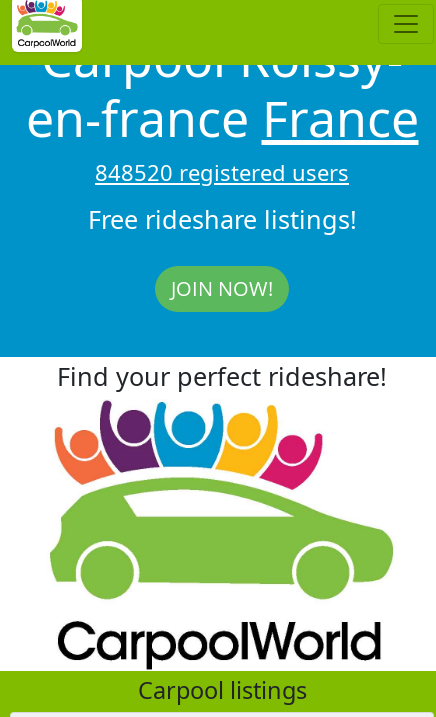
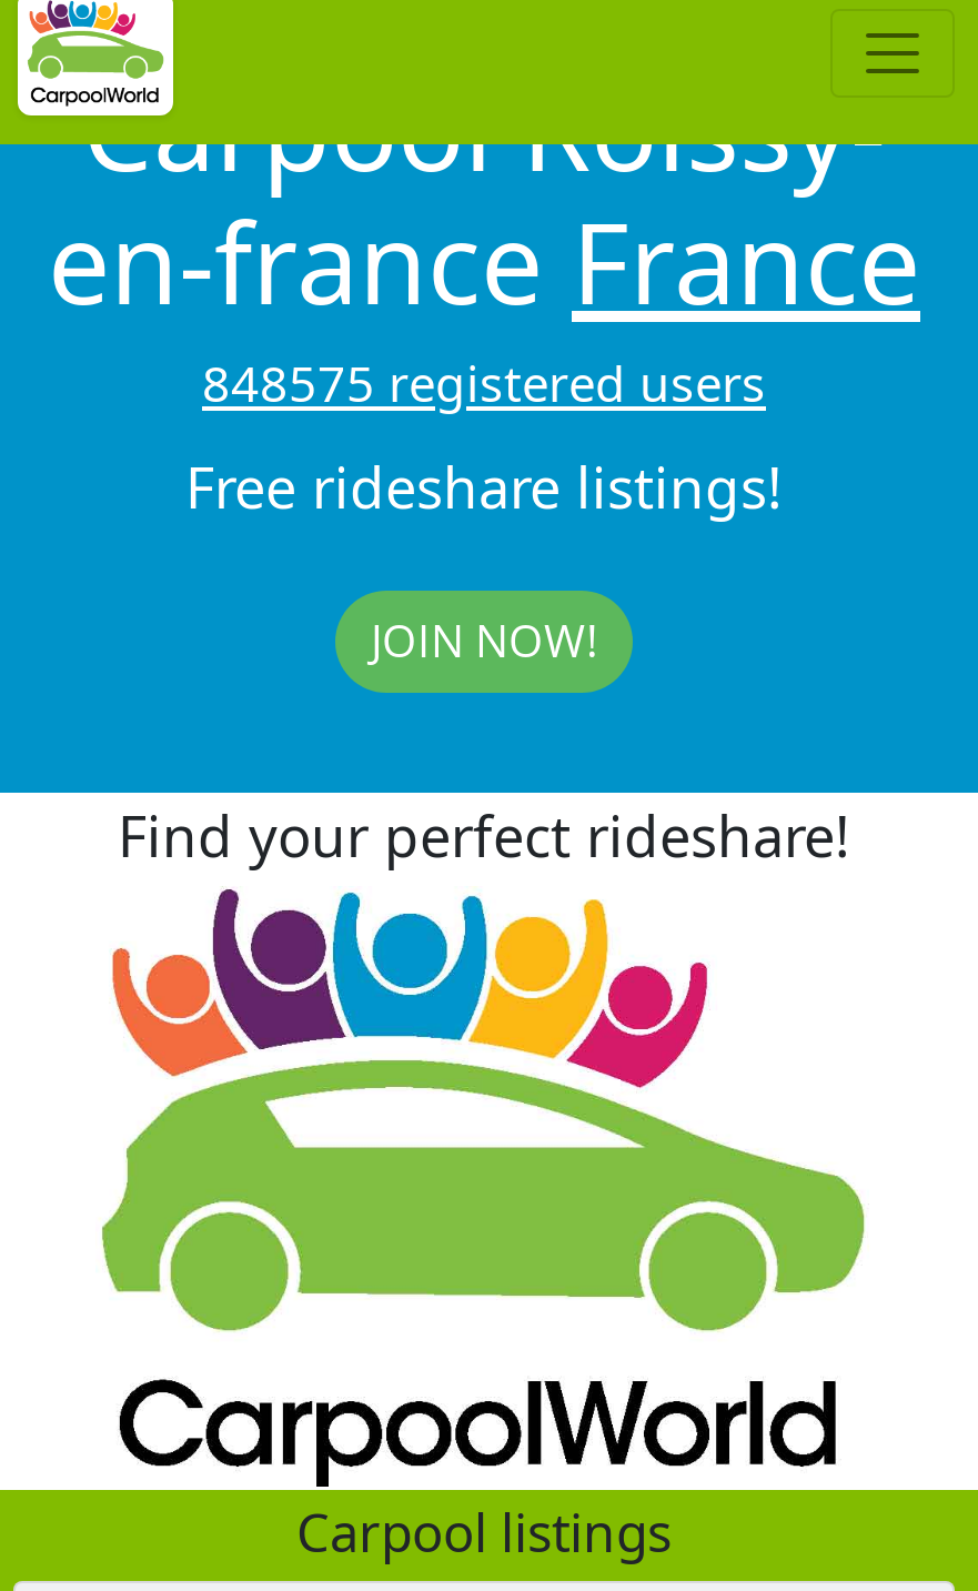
[95,157,349,187] 848520 registered users -> [202,348,766,415] 848575 registered users

